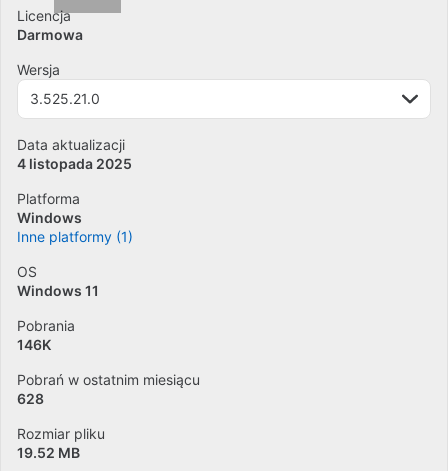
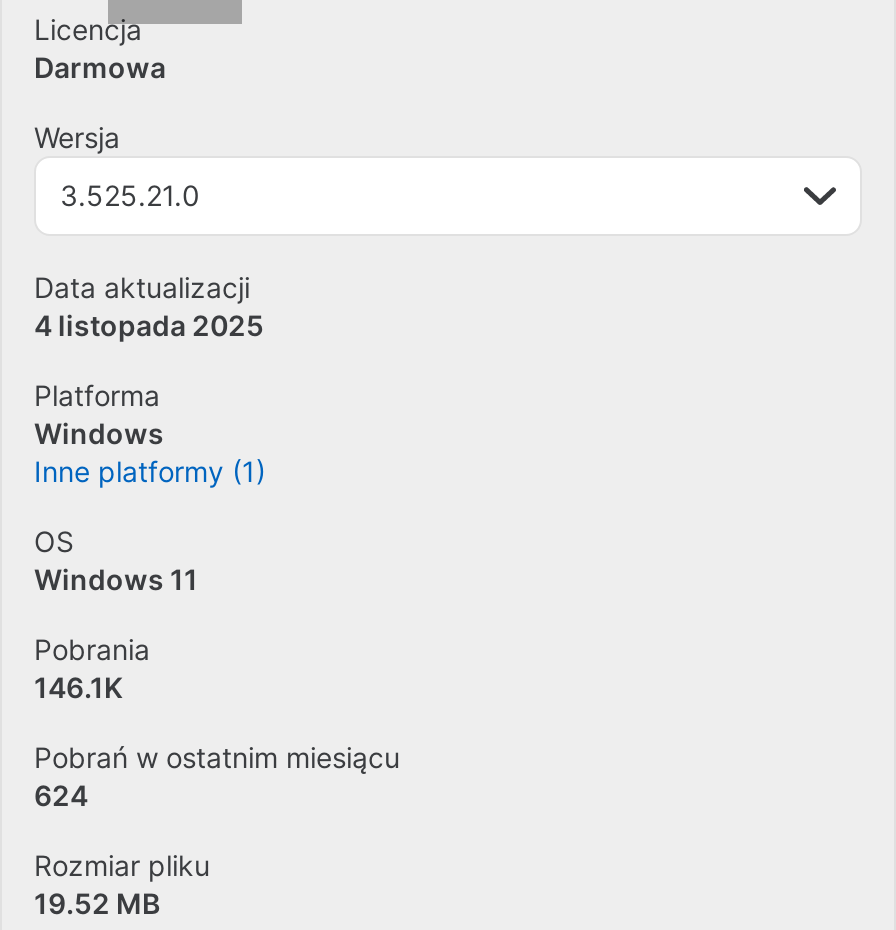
[17,336,51,353] 146K -> [34,670,122,704] 146.1K
[17,390,44,407] 628 -> [34,778,88,812] 624

